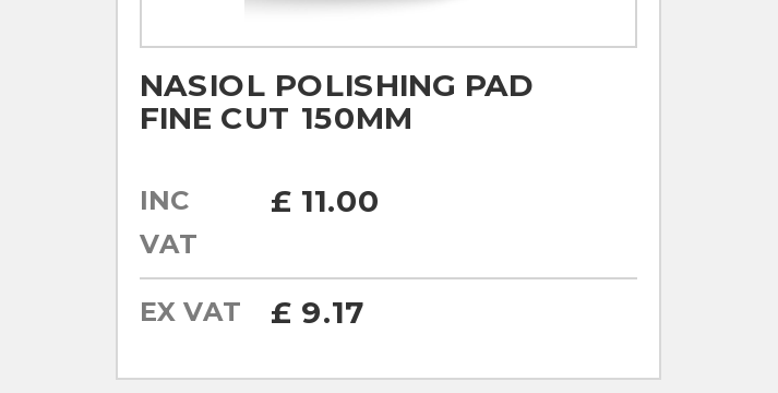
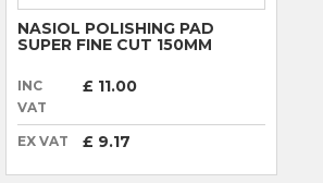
[140,98,412,138] FINE CUT 150MM -> [17,35,212,54] SUPER FINE CUT 150MM

